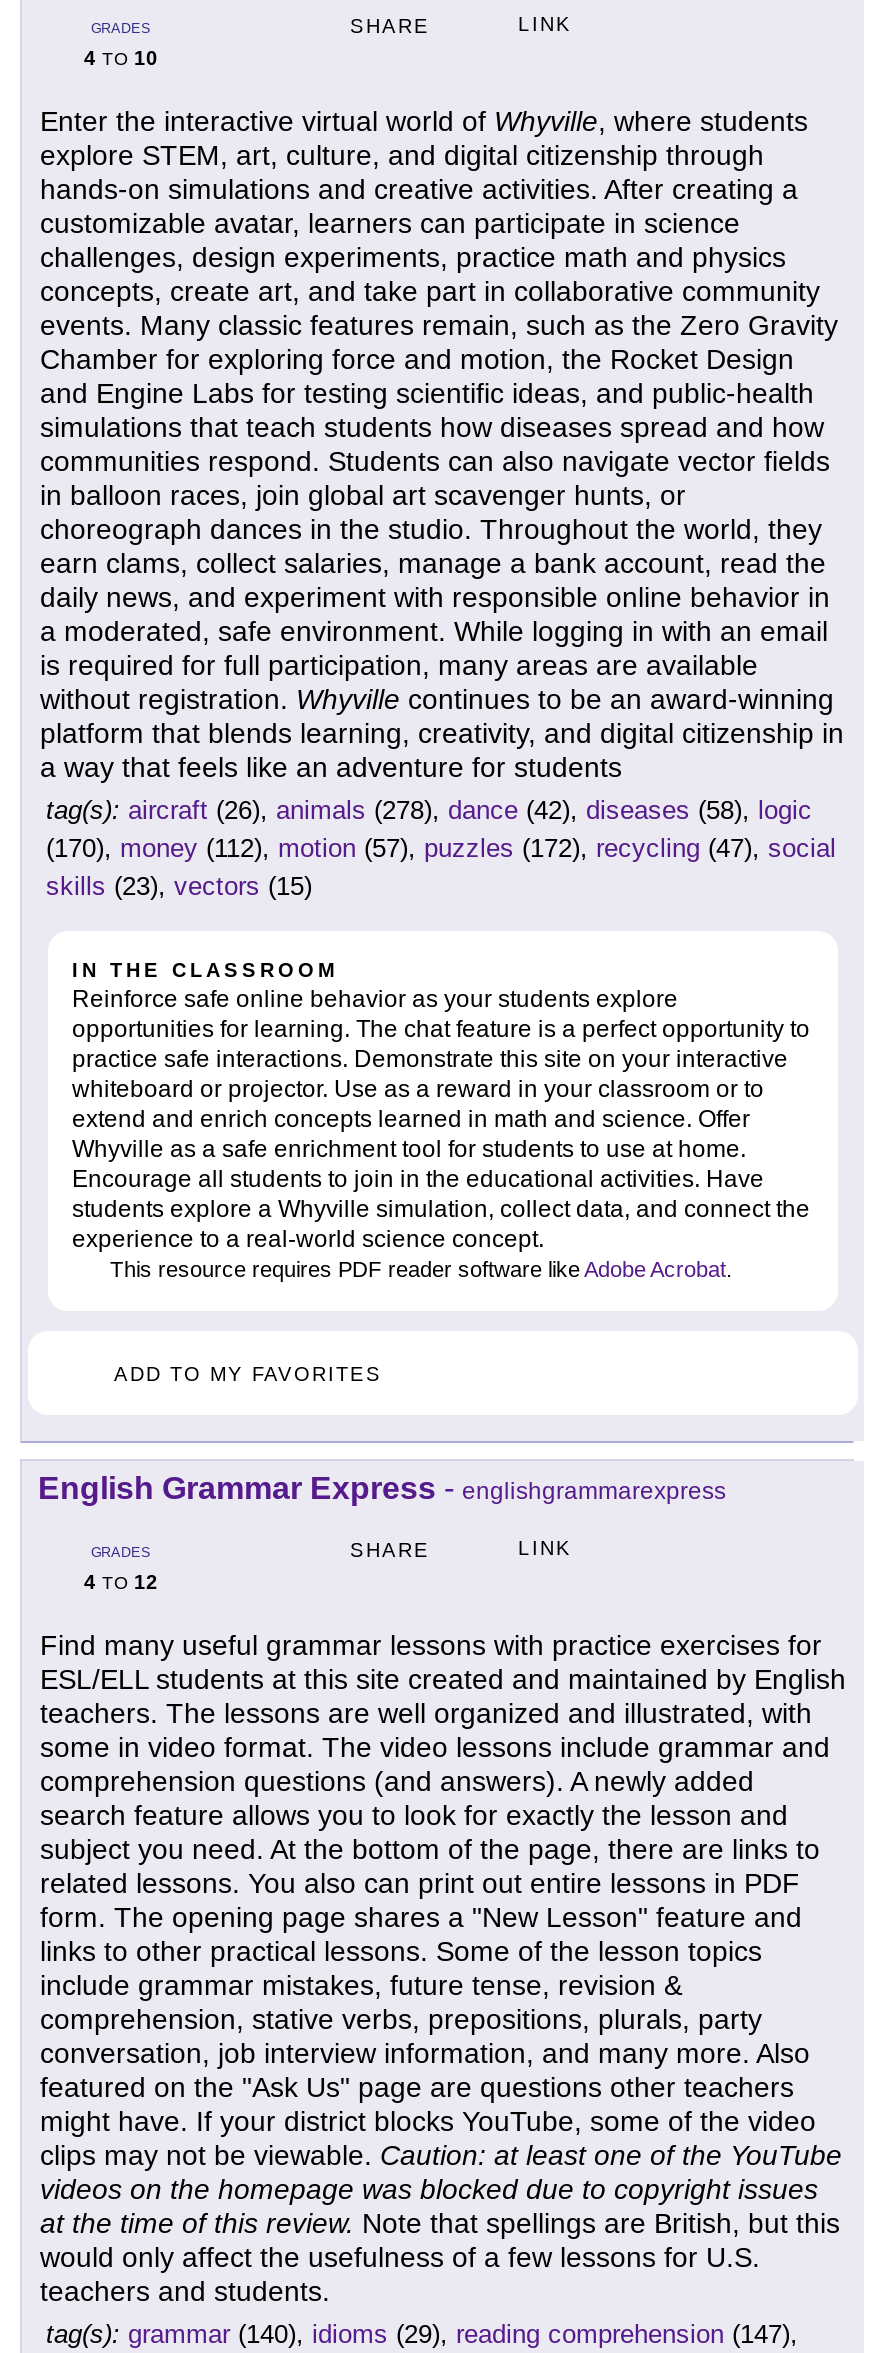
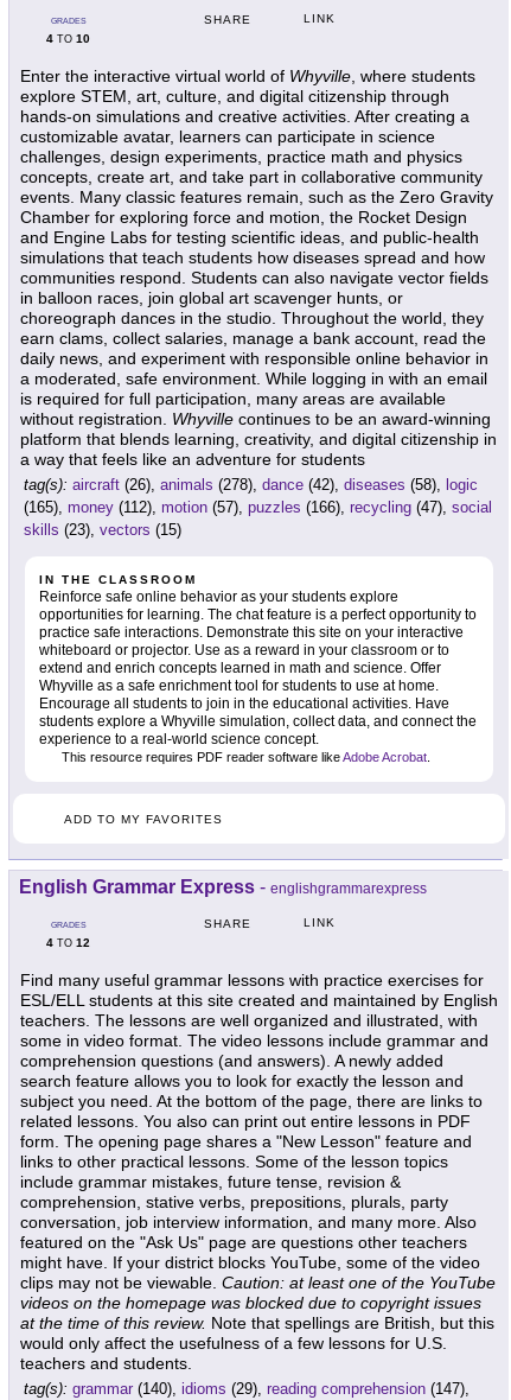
[46,832,836,862] (170), money (112), motion (57), puzzles (172), recycling (47), social -> [24,498,492,516] (165), money (112), motion (57), puzzles (166), recycling (47), social

